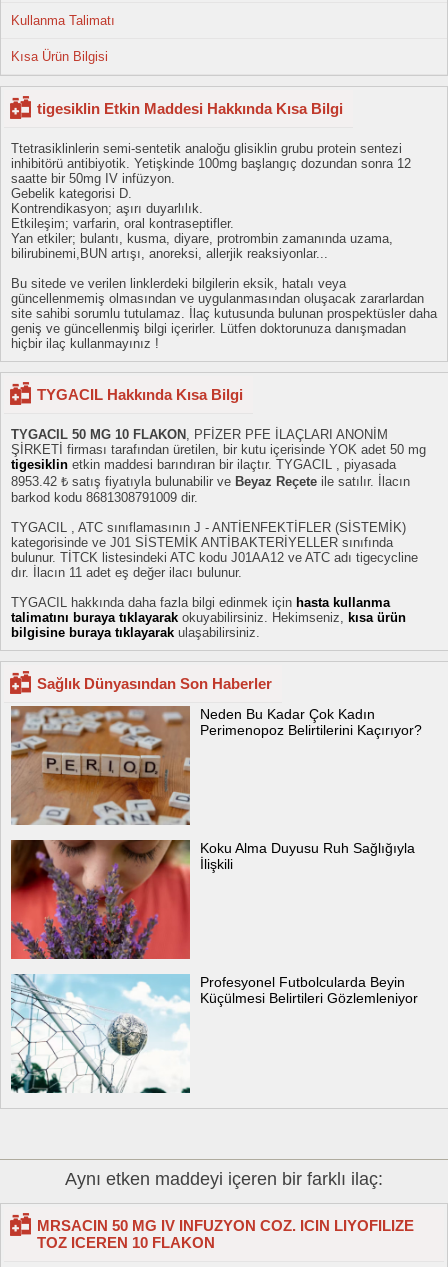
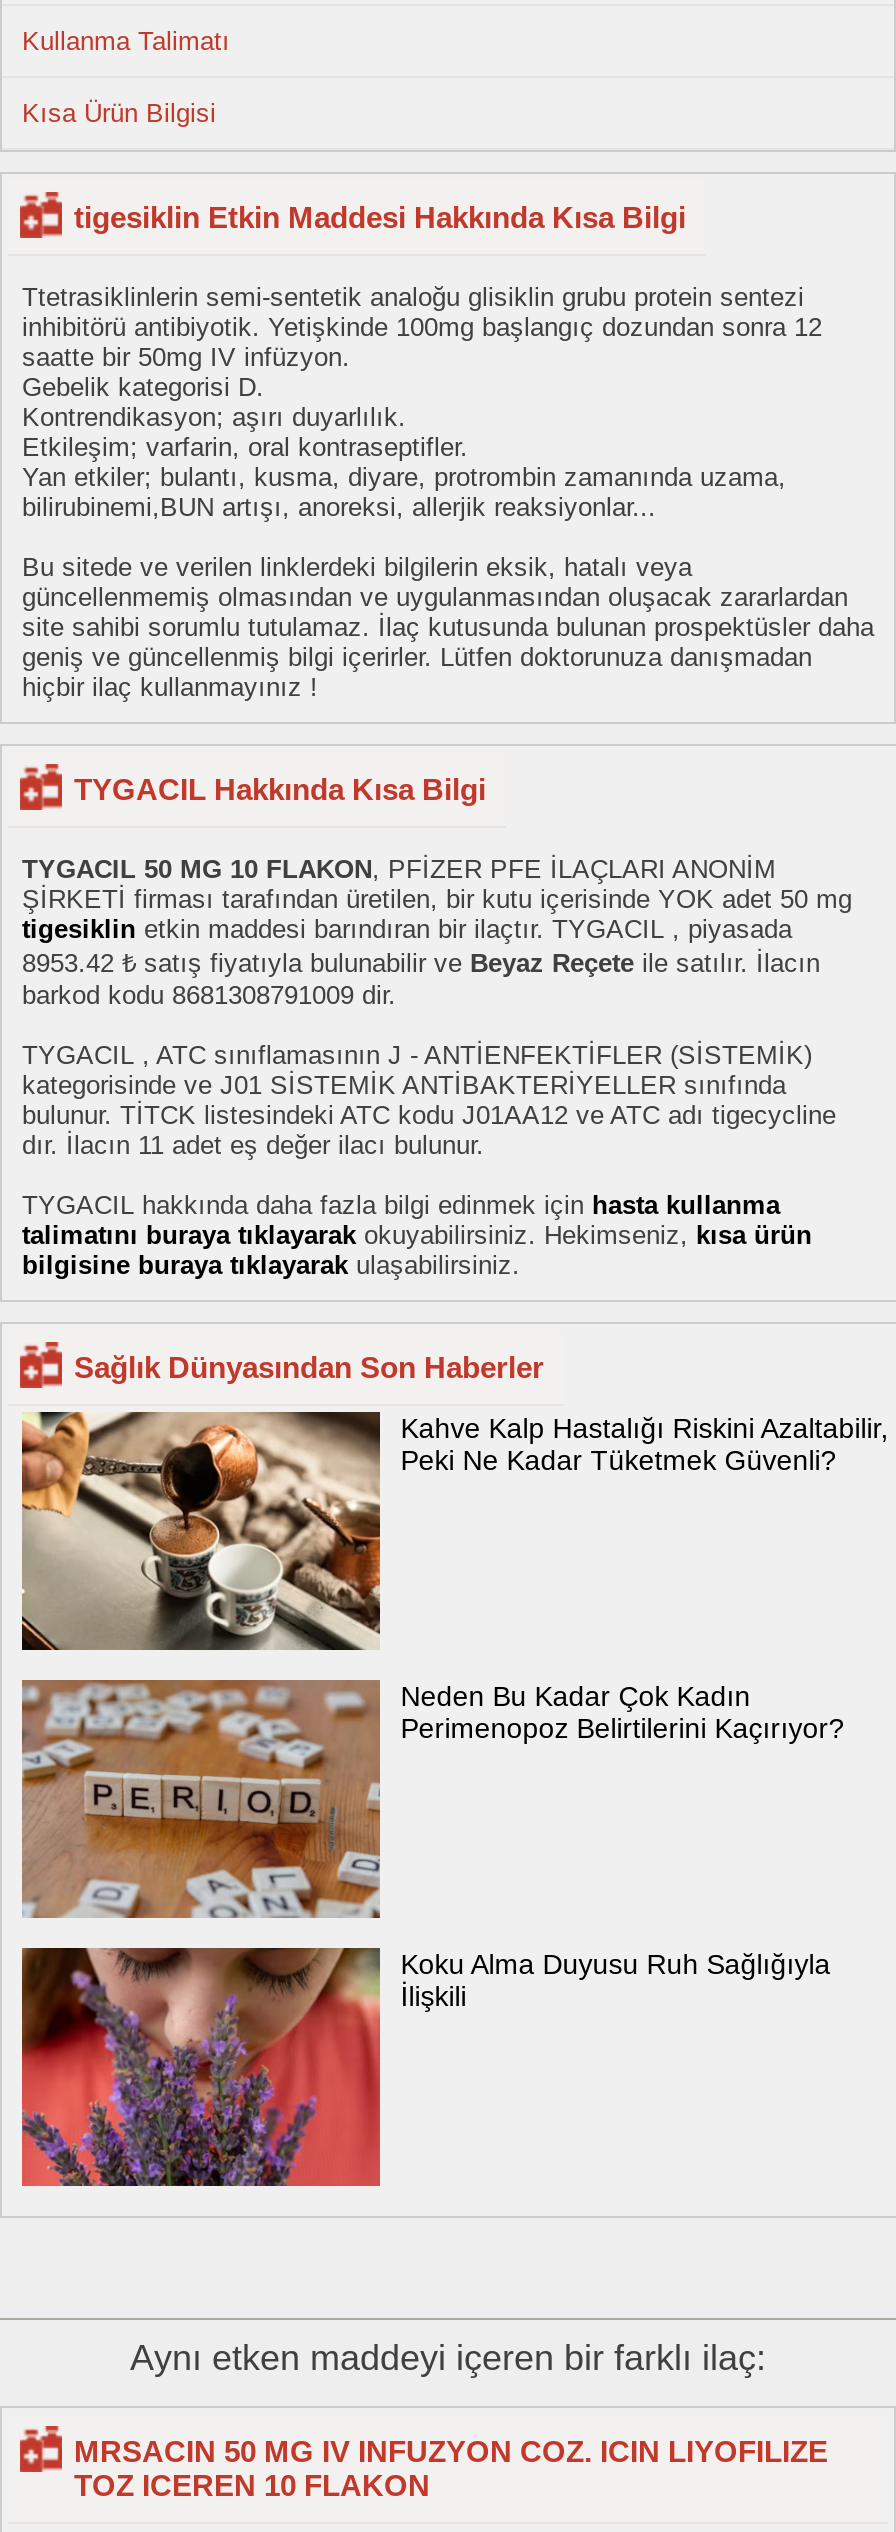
none -> [20,1410,888,1652] [image] | Kahve Kalp Hastalığı Riskini Azaltabilir, | Peki Ne Kadar Tüketmek Güvenli?
moved [9,705,422,872] -> [18,1678,844,2013]: [image] | Neden Bu Kadar Çok Kadın | Perimenopoz Belirtilerini Kaçırıyor? | Koku Alma Duyusu Ruh Sağlığıyla | İlişkili
moved [10,838,192,961] -> [20,1944,384,2190]: [image]
[10,973,418,1094] [image] | Profesyonel Futbolcularda Beyin | Küçülmesi Belirtileri Gözlemleniyor -> none

